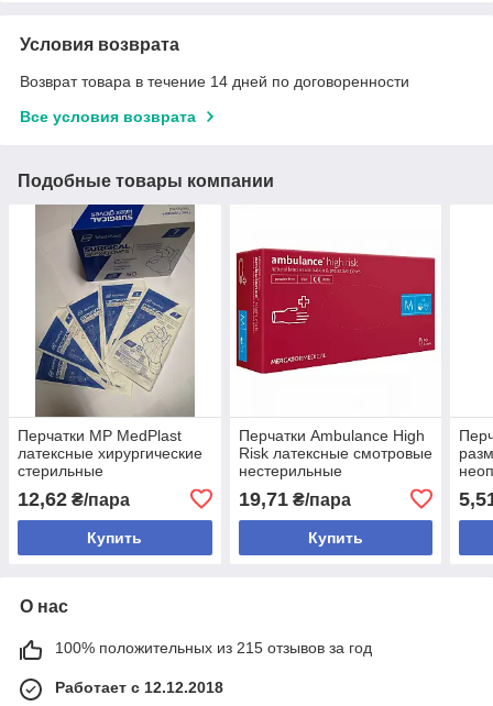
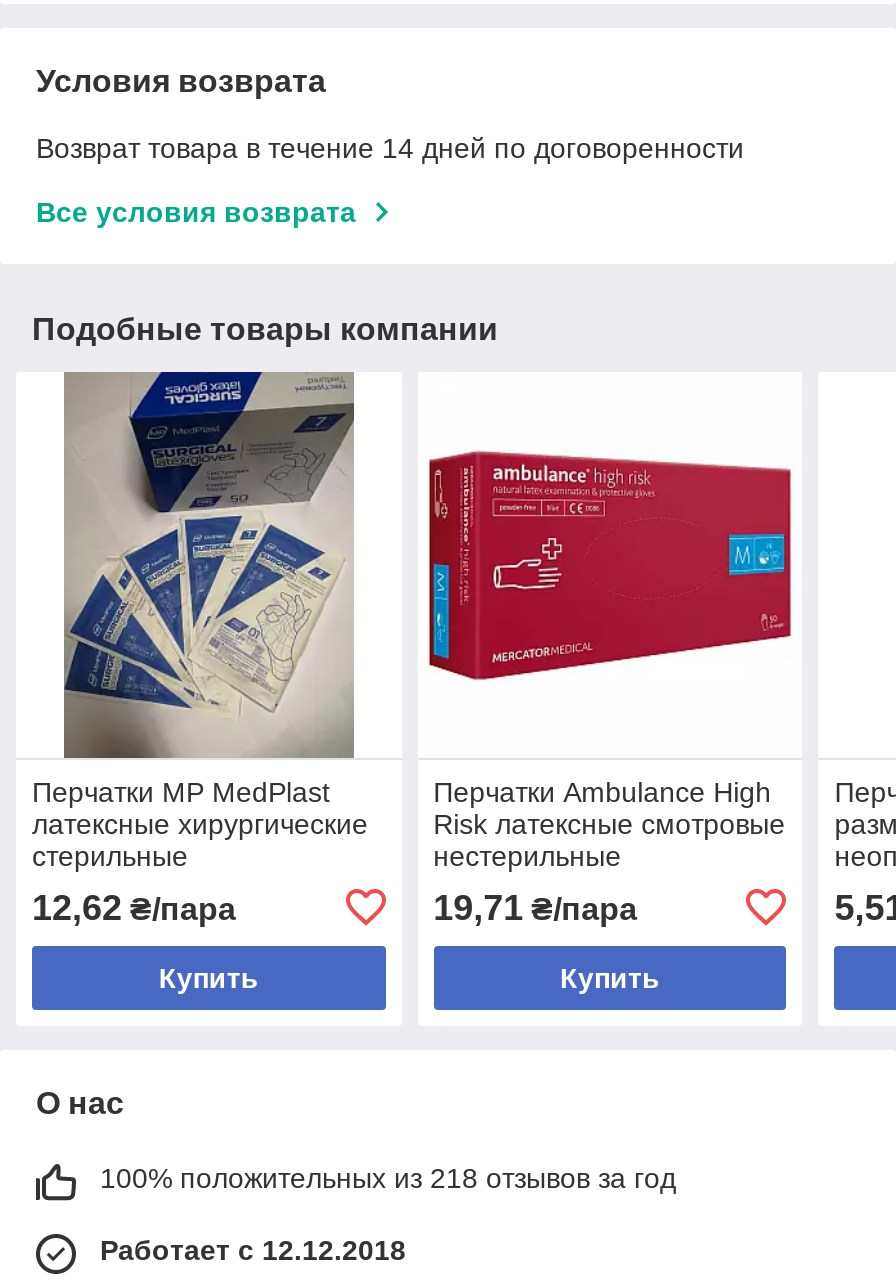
[55,639,372,656] 100% положительных из 215 отзывов за год -> [100,1162,676,1194] 100% положительных из 218 отзывов за год

